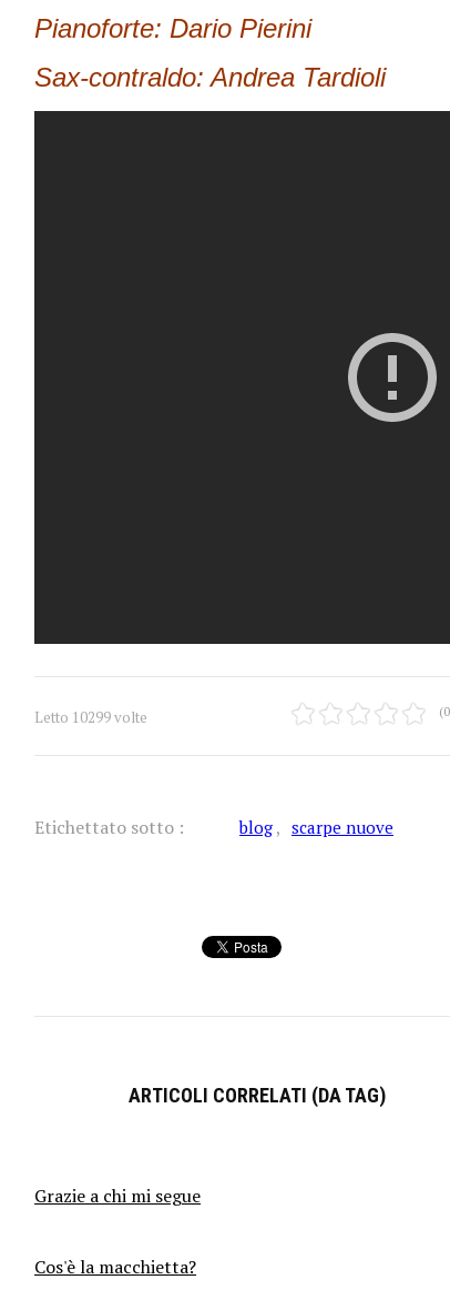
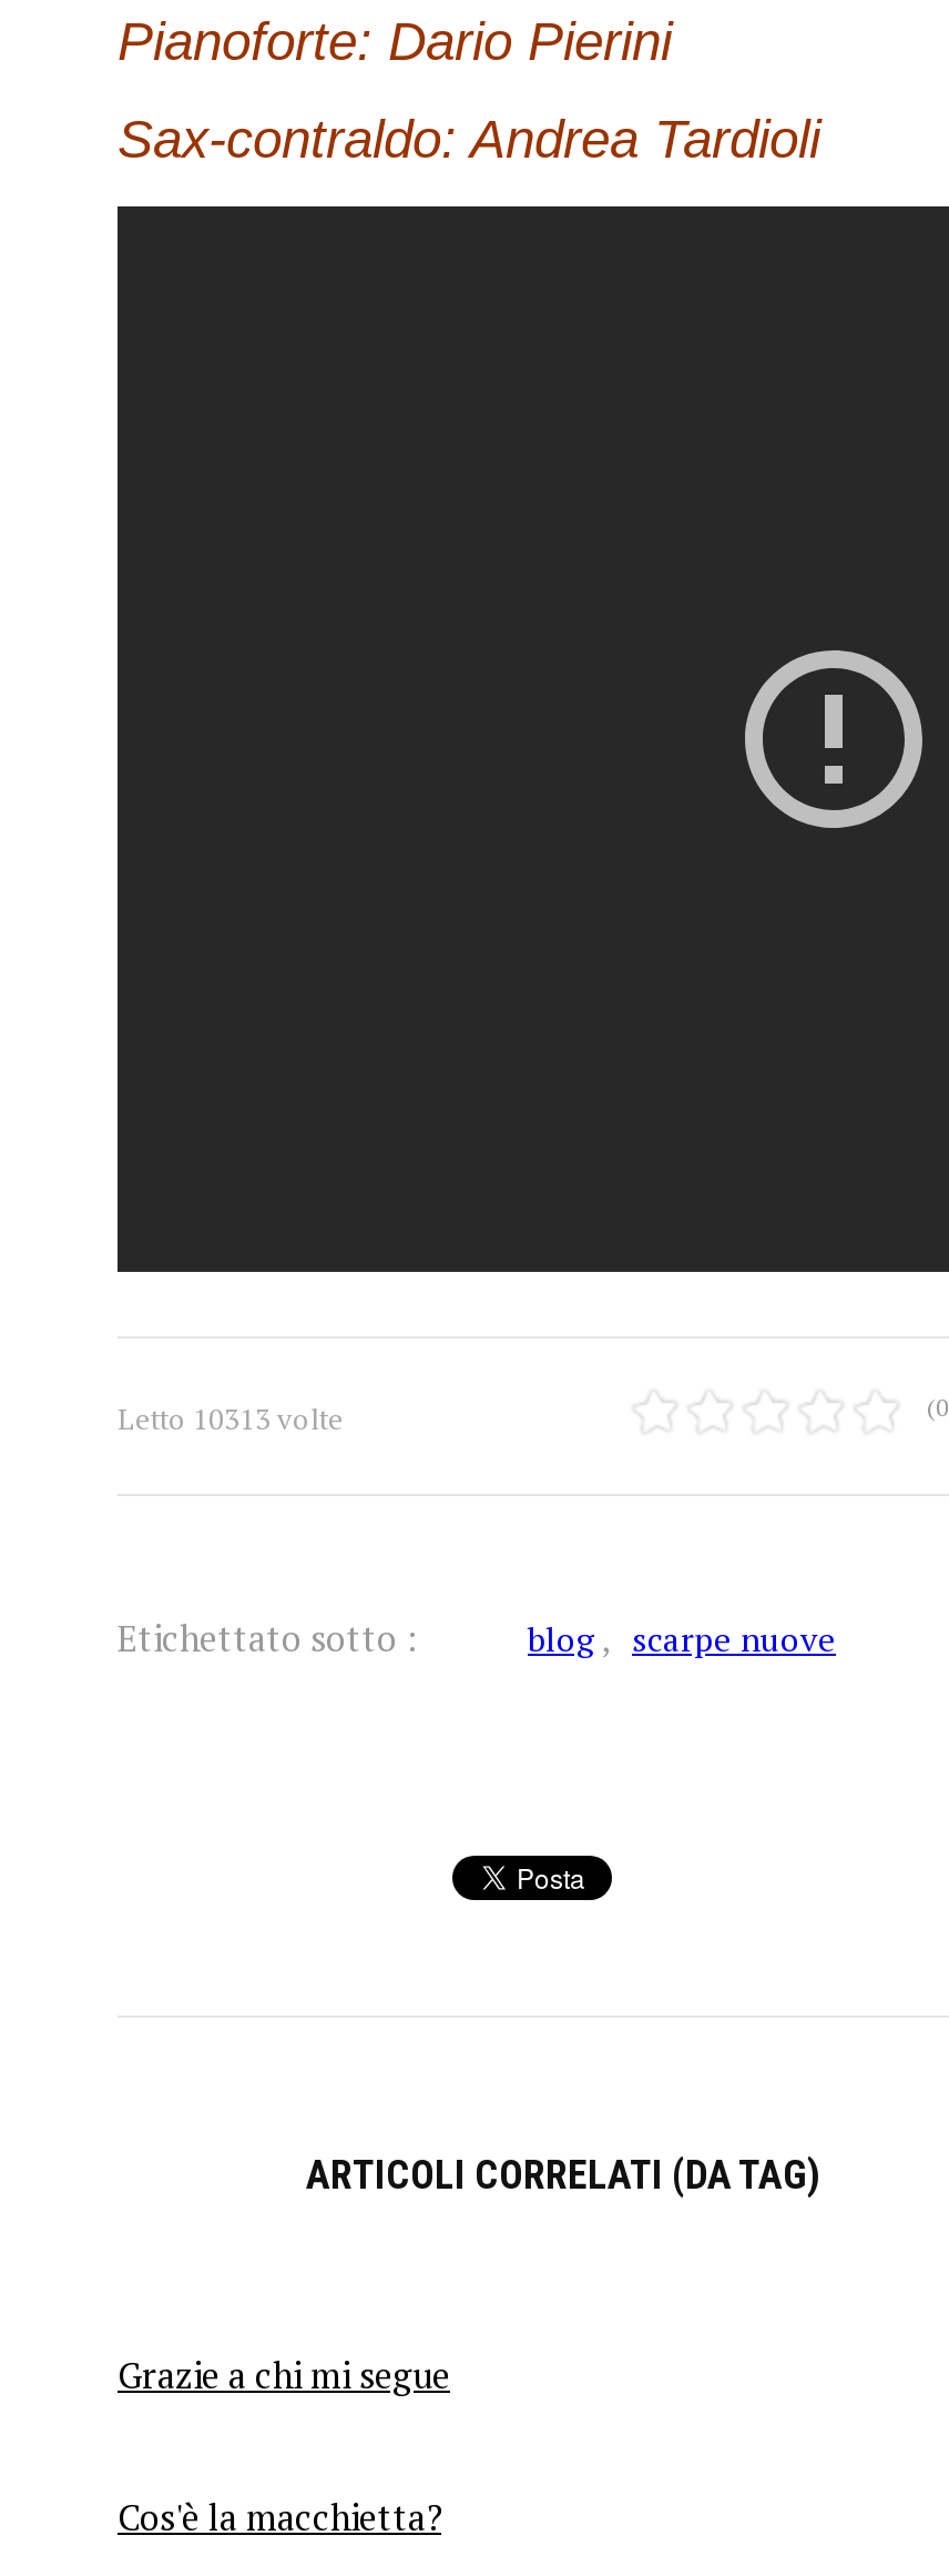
[34,707,147,727] Letto 10299 volte -> [118,1399,344,1439] Letto 10313 volte

